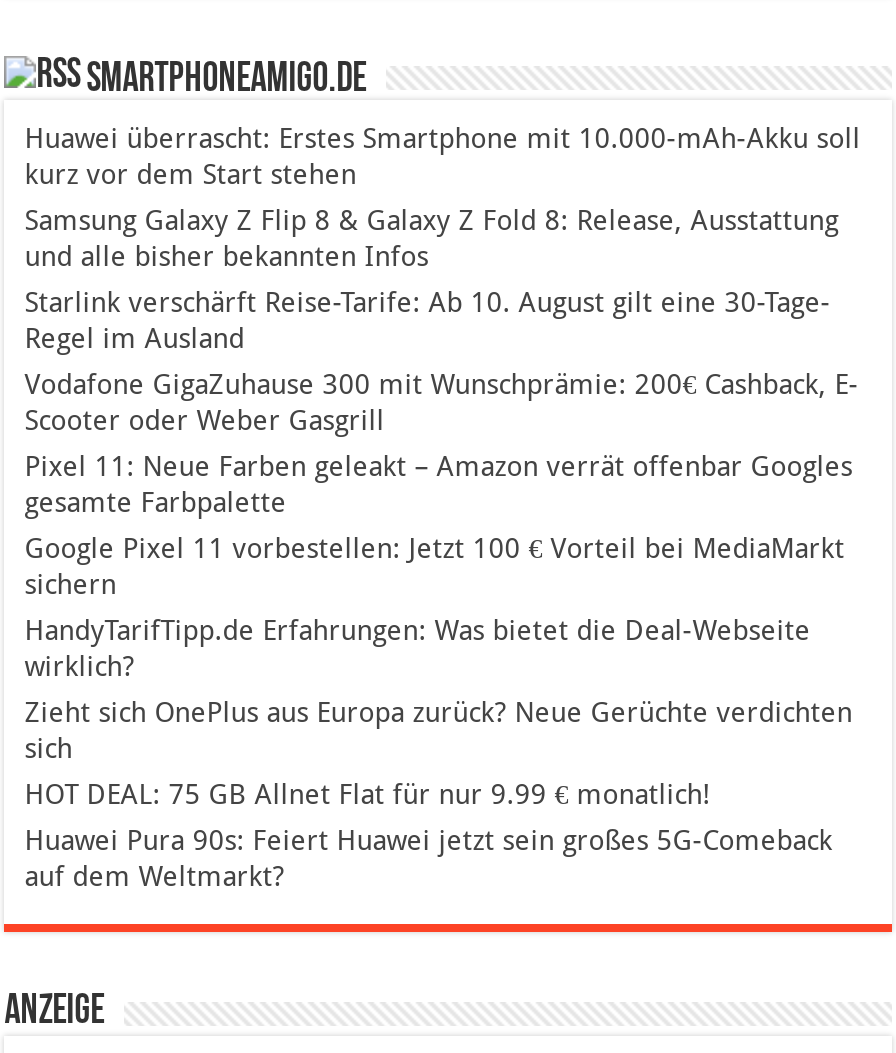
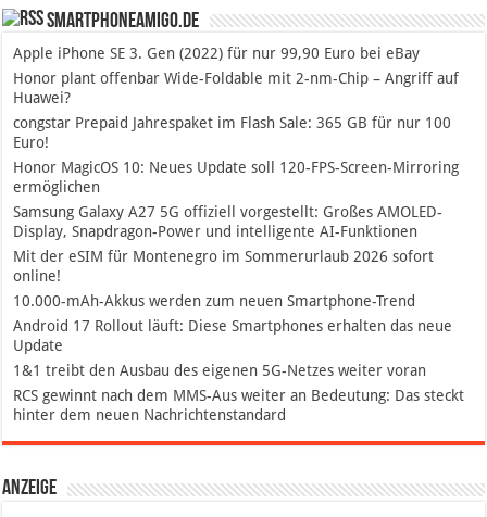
[24,123,860,893] Huawei überrascht: Erstes Smartphone mit 10.000-mAh-Akku soll | kurz vor dem Start stehen | Samsung Galaxy Z Flip 8 & Galaxy Z Fold 8: Release, Ausstattung | und alle bisher bekannten Infos | Starlink verschärft Reise-Tarife: Ab 10. August gilt eine 30-Tage- | Regel im Ausland | Vodafone GigaZuhause 300 mit Wunschprämie: 200€ Cashback, E- | Scooter oder Weber Gasgrill | Pixel 11: Neue Farben geleakt – Amazon verrät offenbar Googles | gesamte Farbpalette | Google Pixel 11 vorbestellen: Jetzt 100 € Vorteil bei MediaMarkt | sichern | HandyTarifTipp.de Erfahrungen: Was bietet die Deal-Webseite | wirklich? | Zieht sich OnePlus aus Europa zurück? Neue Gerüchte verdichten | sich | HOT DEAL: 75 GB Allnet Flat für nur 9.99 € monatlich! | Huawei Pura 90s: Feiert Huawei jetzt sein großes 5G-Comeback | auf dem Weltmarkt? -> [13,45,464,424] Apple iPhone SE 3. Gen (2022) für nur 99,90 Euro bei eBay | Honor plant offenbar Wide-Foldable mit 2-nm-Chip – Angriff auf | Huawei? | congstar Prepaid Jahrespaket im Flash Sale: 365 GB für nur 100 | Euro! | Honor MagicOS 10: Neues Update soll 120-FPS-Screen-Mirroring | ermöglichen | Samsung Galaxy A27 5G offiziell vorgestellt: Großes AMOLED- | Display, Snapdragon-Power und intelligente AI-Funktionen | Mit der eSIM für Montenegro im Sommerurlaub 2026 sofort | online! | 10.000-mAh-Akkus werden zum neuen Smartphone-Trend | Android 17 Rollout läuft: Diese Smartphones erhalten das neue | Update | 1&1 treibt den Ausbau des eigenen 5G-Netzes weiter voran | RCS gewinnt nach dem MMS-Aus weiter an Bedeutung: Das steckt | hinter dem neuen Nachrichtenstandard

